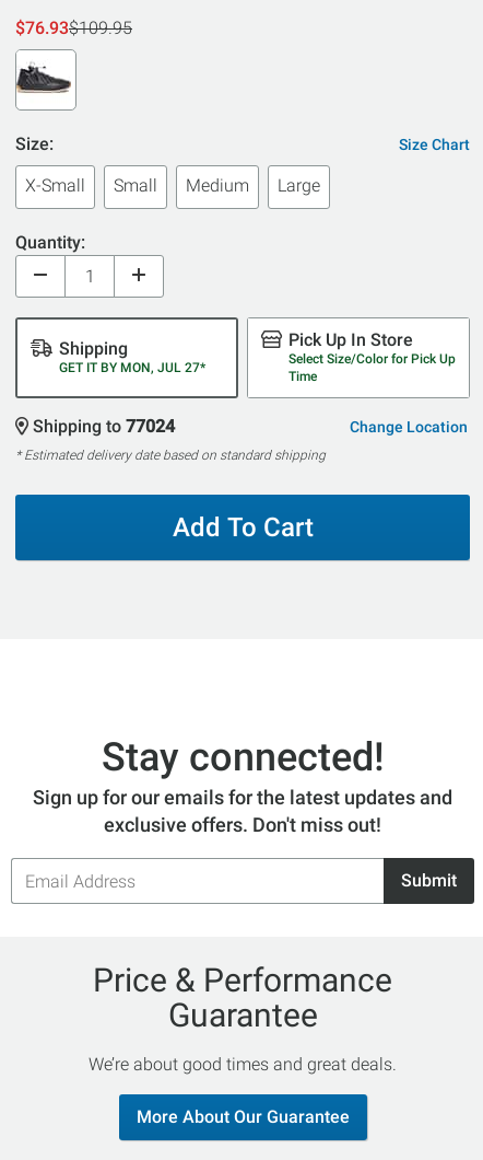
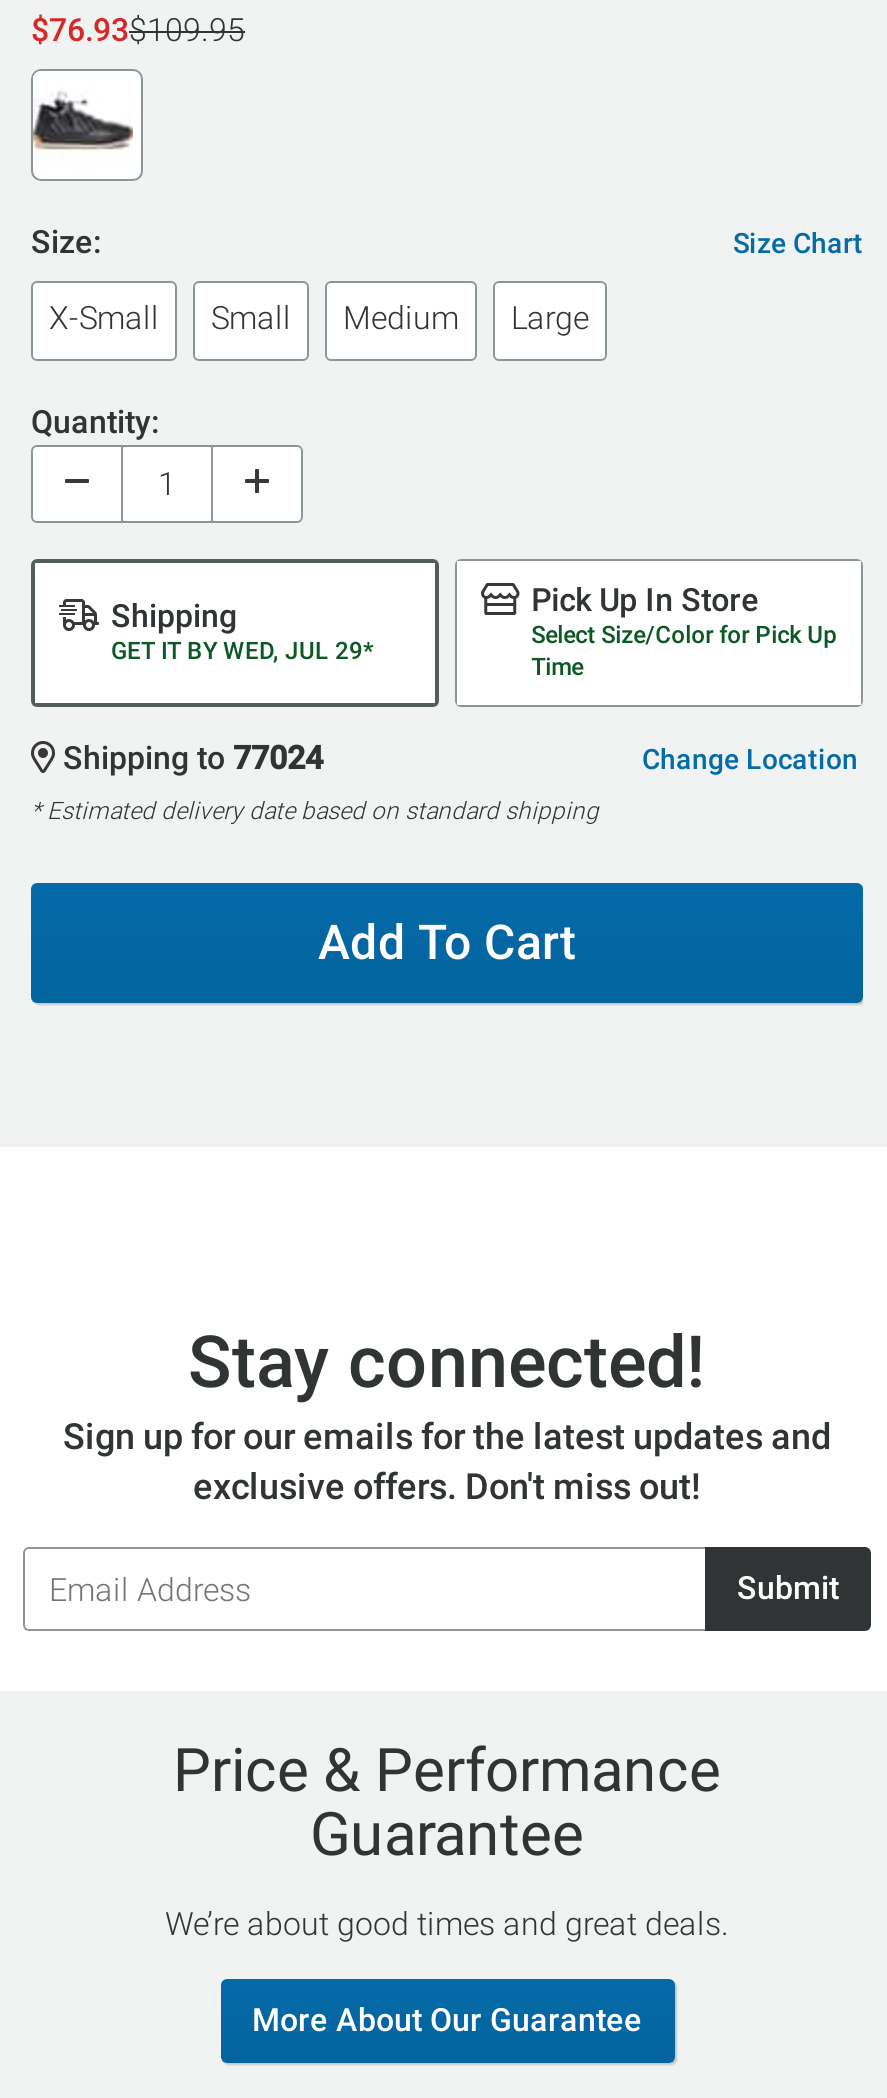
[59,360,205,375] GET IT BY MON, JUL 27* -> [111,637,373,665] GET IT BY WED, JUL 29*

